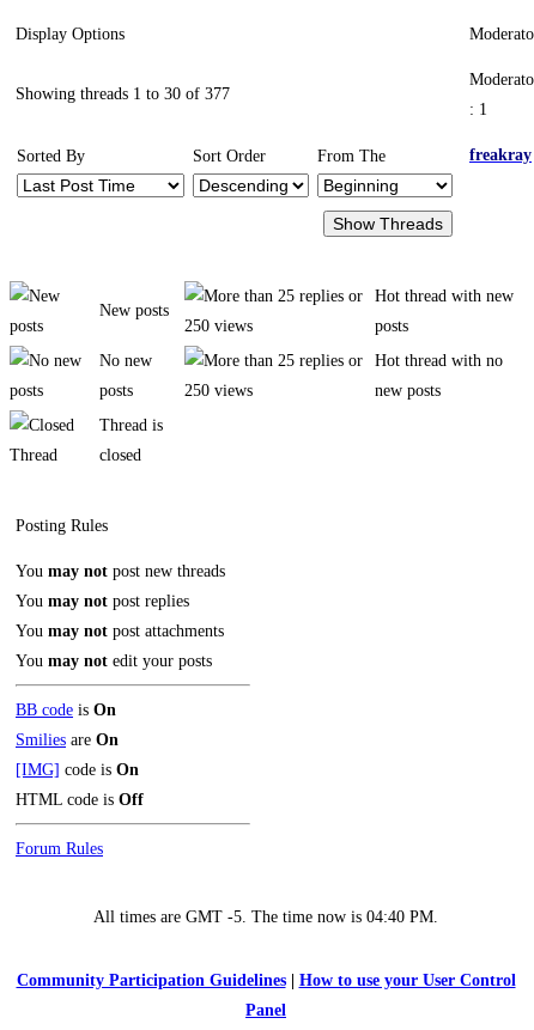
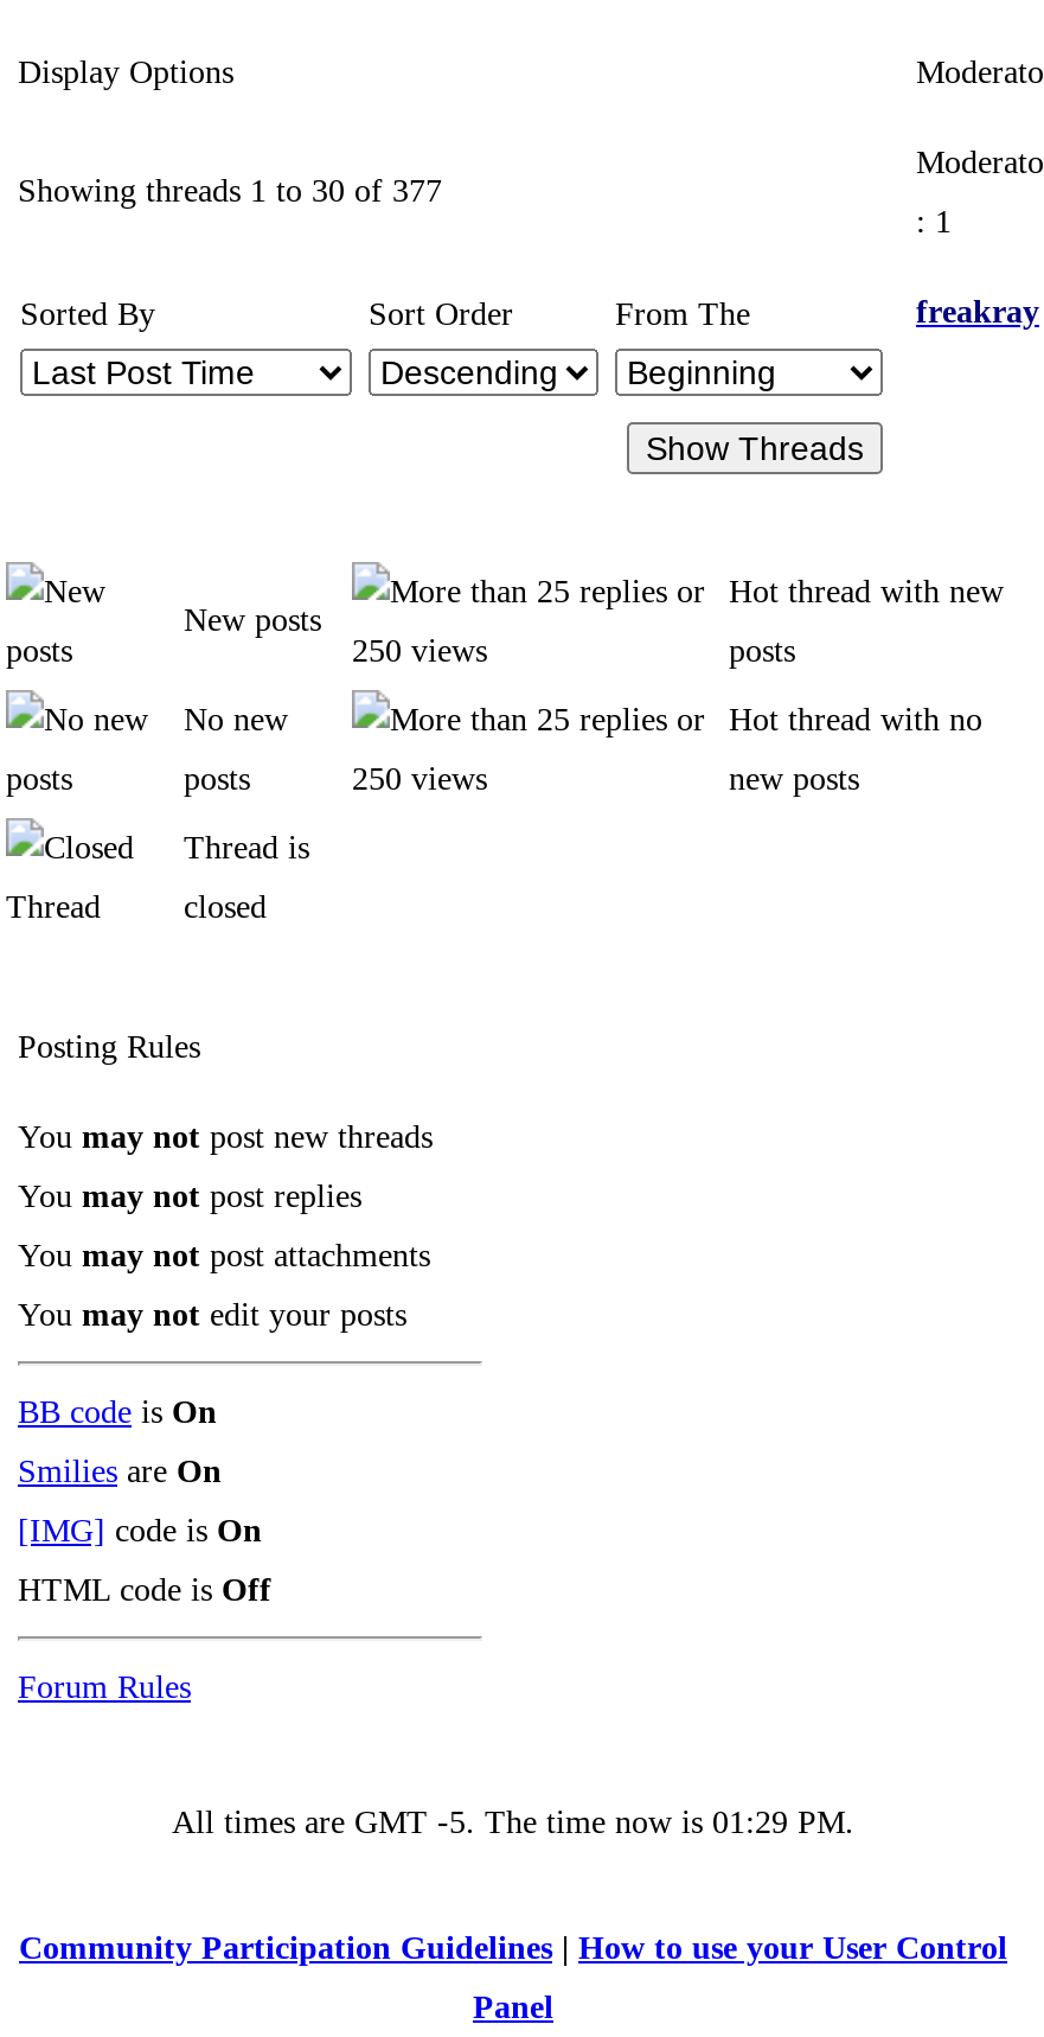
[93,908,438,926] All times are GMT -5. The time now is 04:40 PM. -> [172,1805,854,1840] All times are GMT -5. The time now is 01:29 PM.

